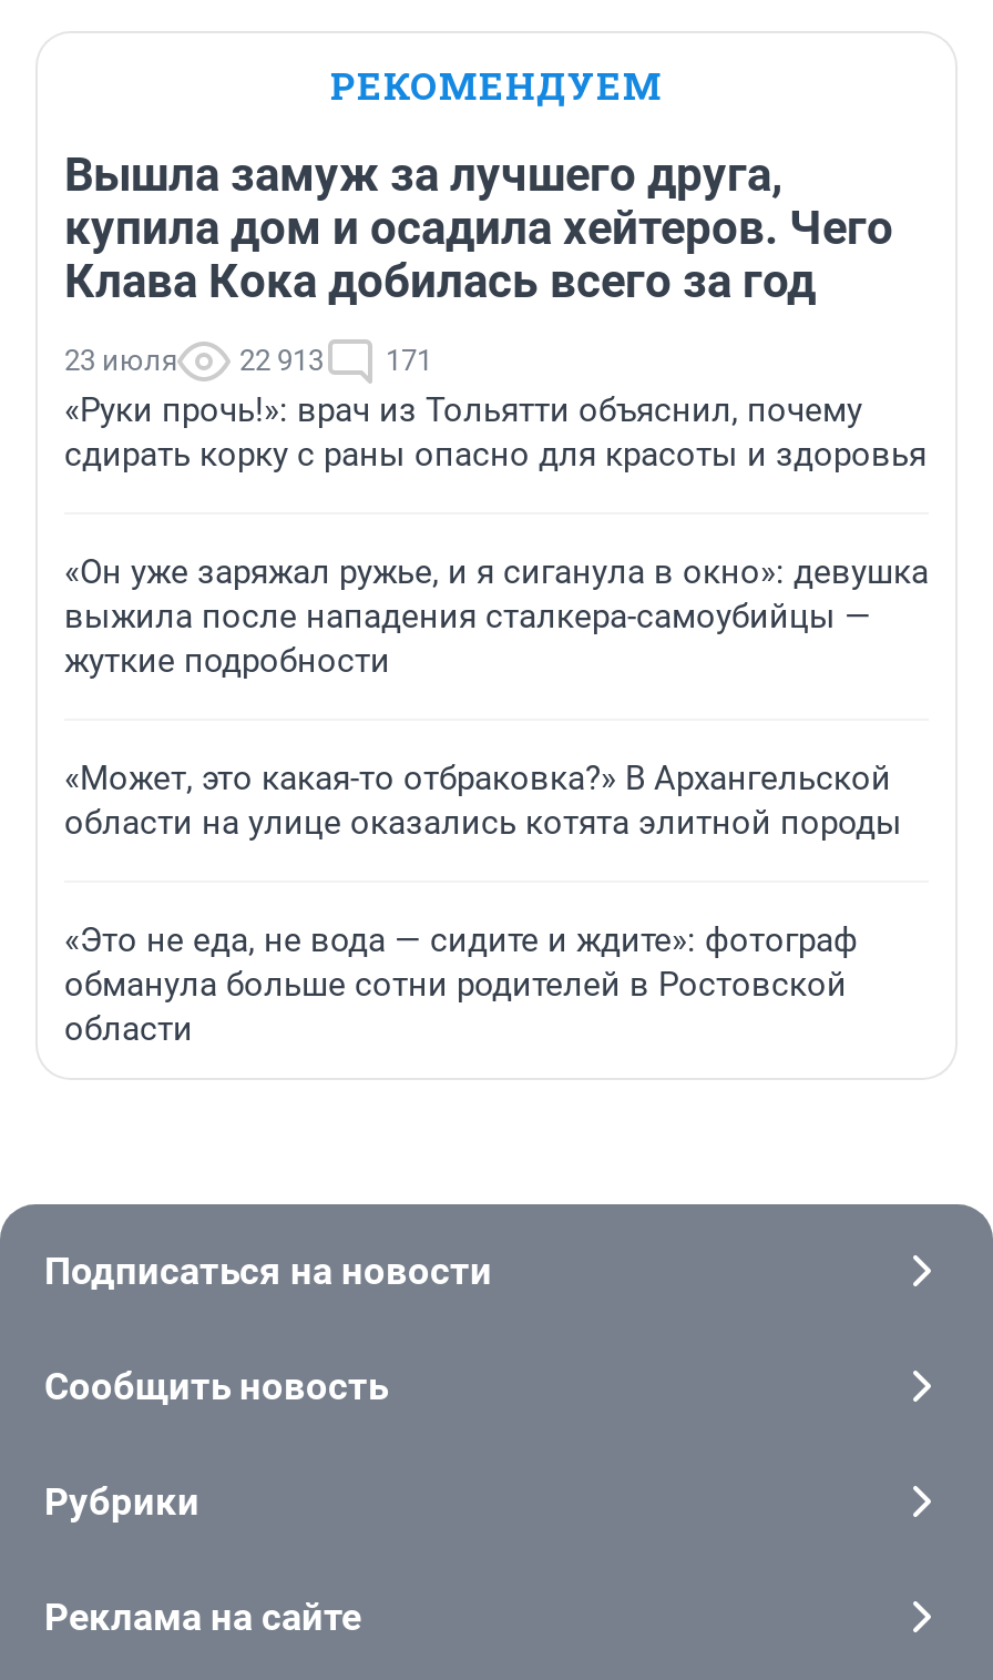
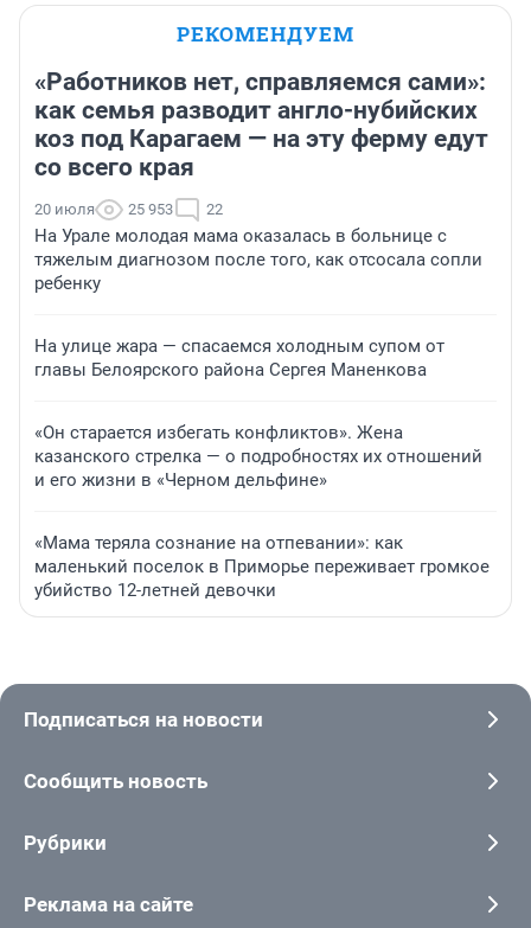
[64,149,893,308] Вышла замуж за лучшего друга, | купила дом и осадила хейтеров. Чего | Клава Кока добилась всего за год -> [34,68,488,181] «Работников нет, справляемся сами»: | как семья разводит англо-нубийских | коз под Карагаем — на эту ферму едут | со всего края
[64,344,927,475] 23 июля | 22 913 | 171 | «Руки прочь!»: врач из Тольятти объяснил, почему | сдирать корку с раны опасно для красоты и здоровья -> [34,200,482,294] 20 июля | 25 953 | 22 | На Урале молодая мама оказалась в больнице с | тяжелым диагнозом после того, как отсосала сопли | ребенку
[64,552,929,681] «Он уже заряжал ружье, и я сиганула в окно»: девушка | выжила после нападения сталкера-самоубийцы — | жуткие подробности -> [34,336,444,381] На улице жара — спасаемся холодным супом от | главы Белоярского района Сергея Маненкова
[64,759,902,843] «Может, это какая-то отбраковка?» В Архангельской | области на улице оказались котята элитной породы -> [34,422,482,491] «Он старается избегать конфликтов». Жена | казанского стрелка — о подробностях их отношений | и его жизни в «Черном дельфине»
[64,921,858,1049] «Это не еда, не вода — сидите и ждите»: фотограф | обманула больше сотни родителей в Ростовской | области -> [34,532,490,601] «Мама теряла сознание на отпевании»: как | маленький поселок в Приморье переживает громкое | убийство 12-летней девочки

